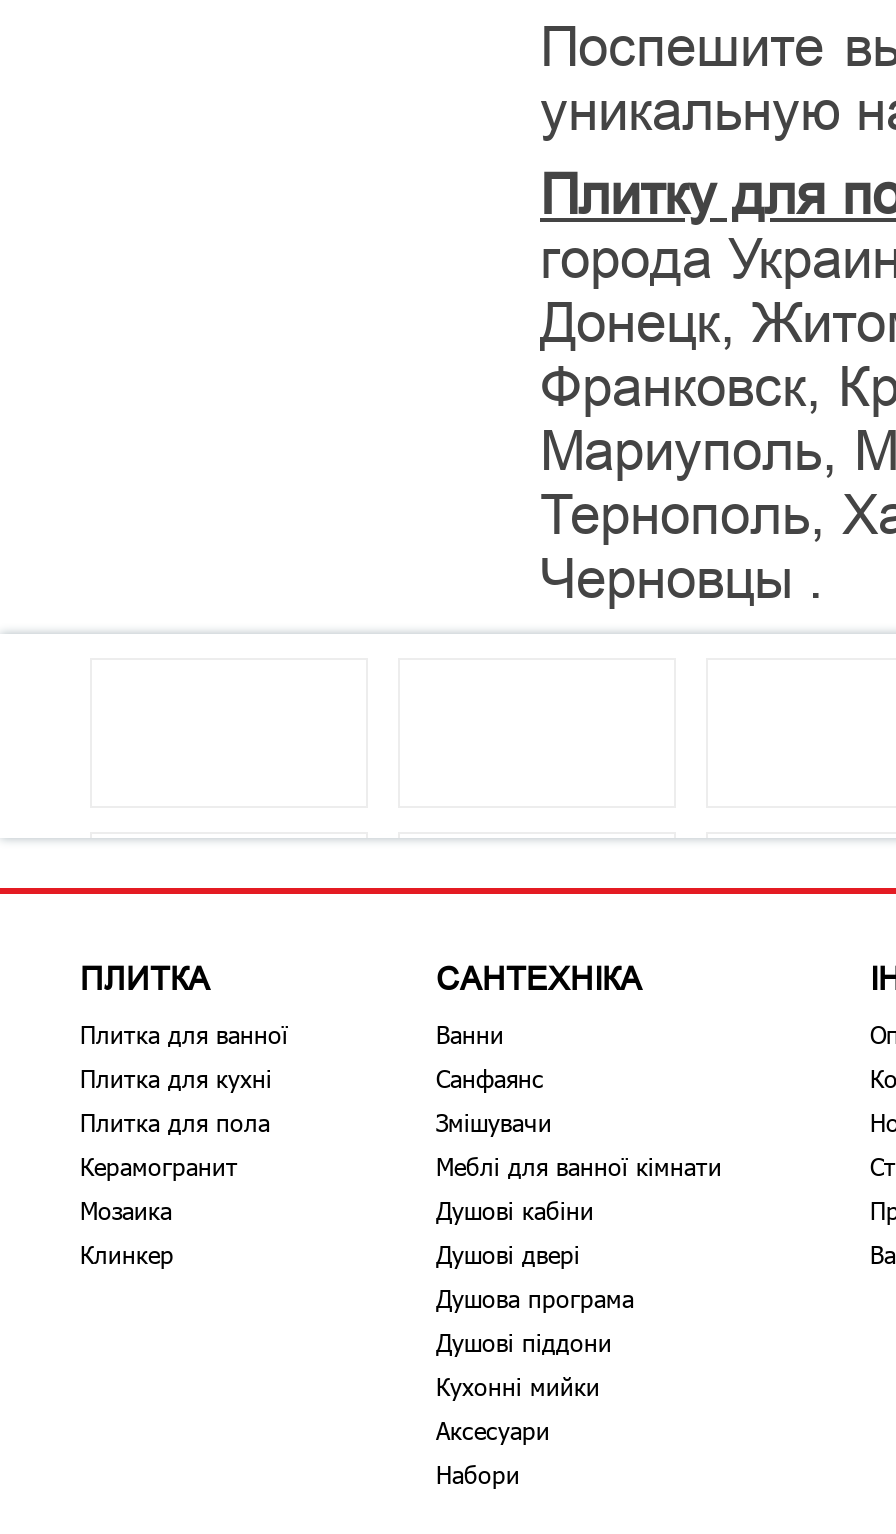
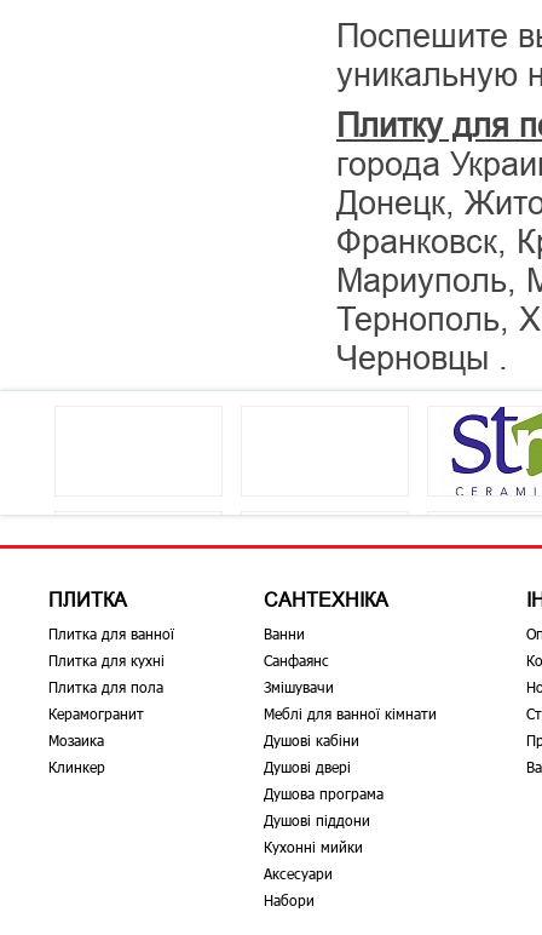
none -> [450,406,538,497] [image]

